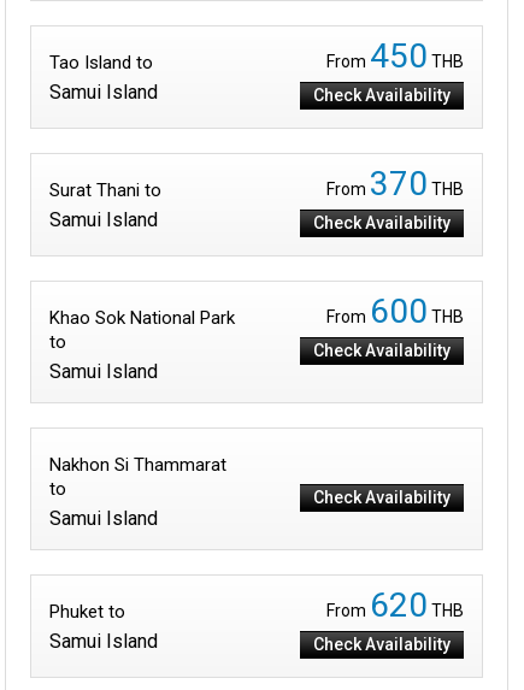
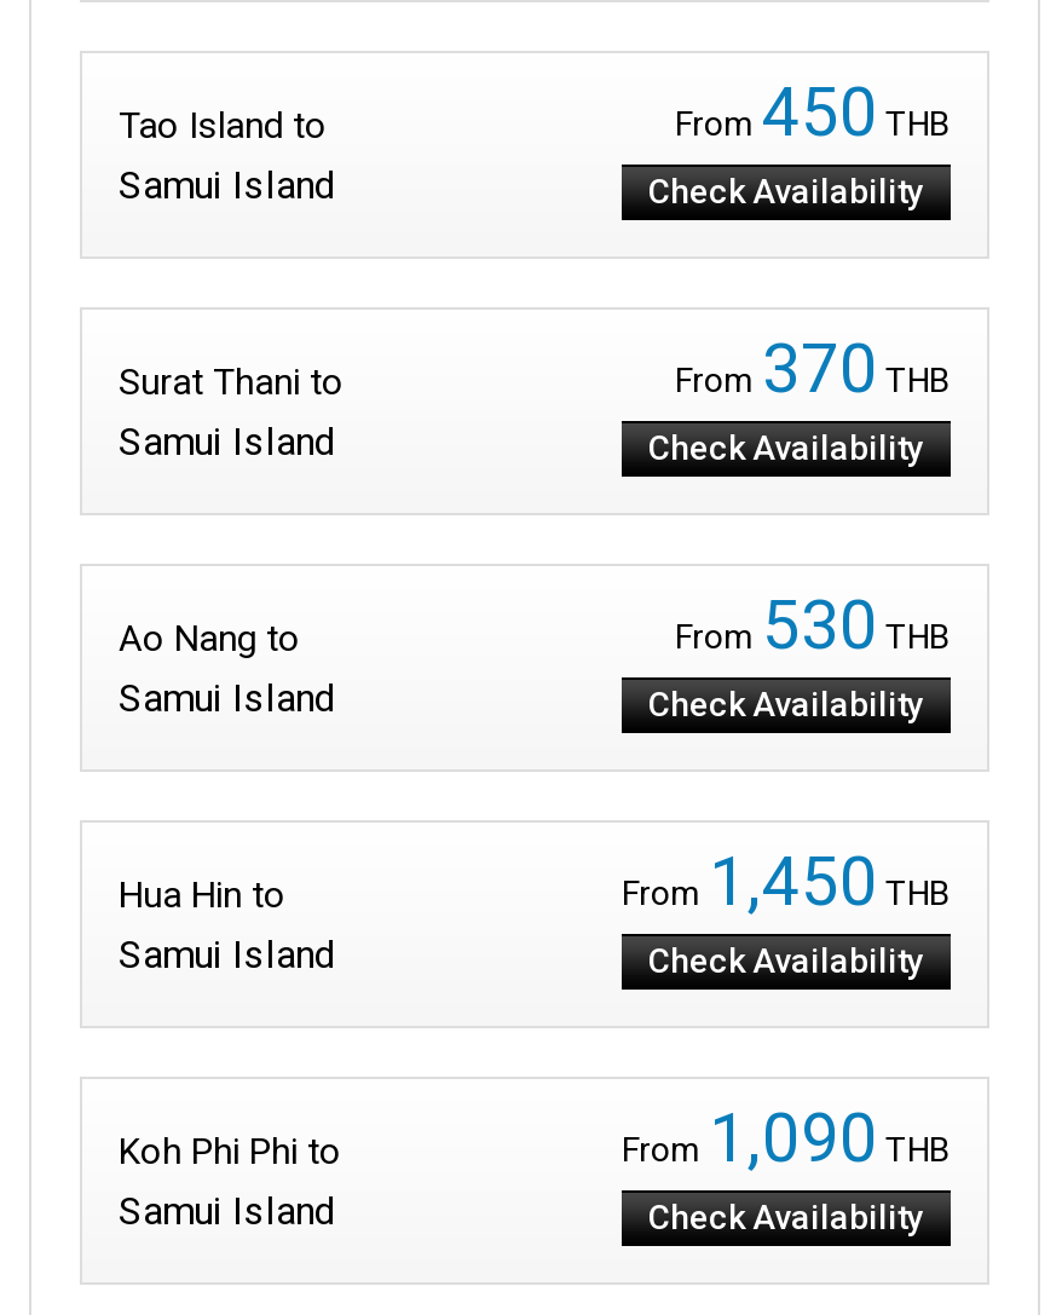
[326,292,464,331] From 600 THB -> [675,586,951,666] From 530 THB
[49,307,235,353] Khao Sok National Park | to -> [119,617,300,661] Ao Nang to
none -> [622,842,951,922] From 1,450 THB
[49,454,226,500] Nakhon Si Thammarat | to -> [119,874,285,917] Hua Hin to
[326,585,464,625] From 620 THB -> [622,1099,951,1179] From 1,090 THB
[49,601,125,623] Phuket to -> [119,1130,341,1174] Koh Phi Phi to

